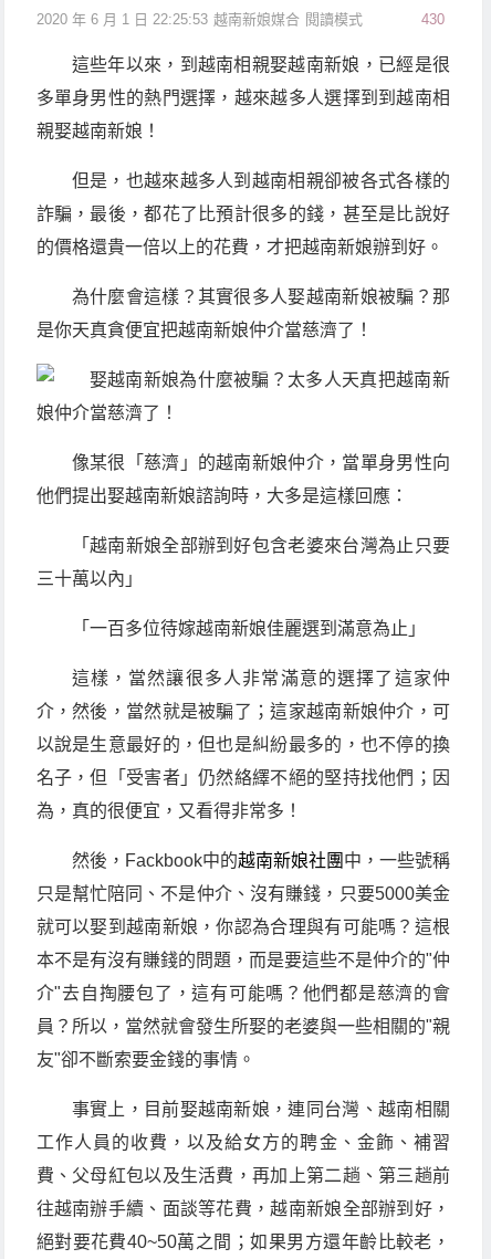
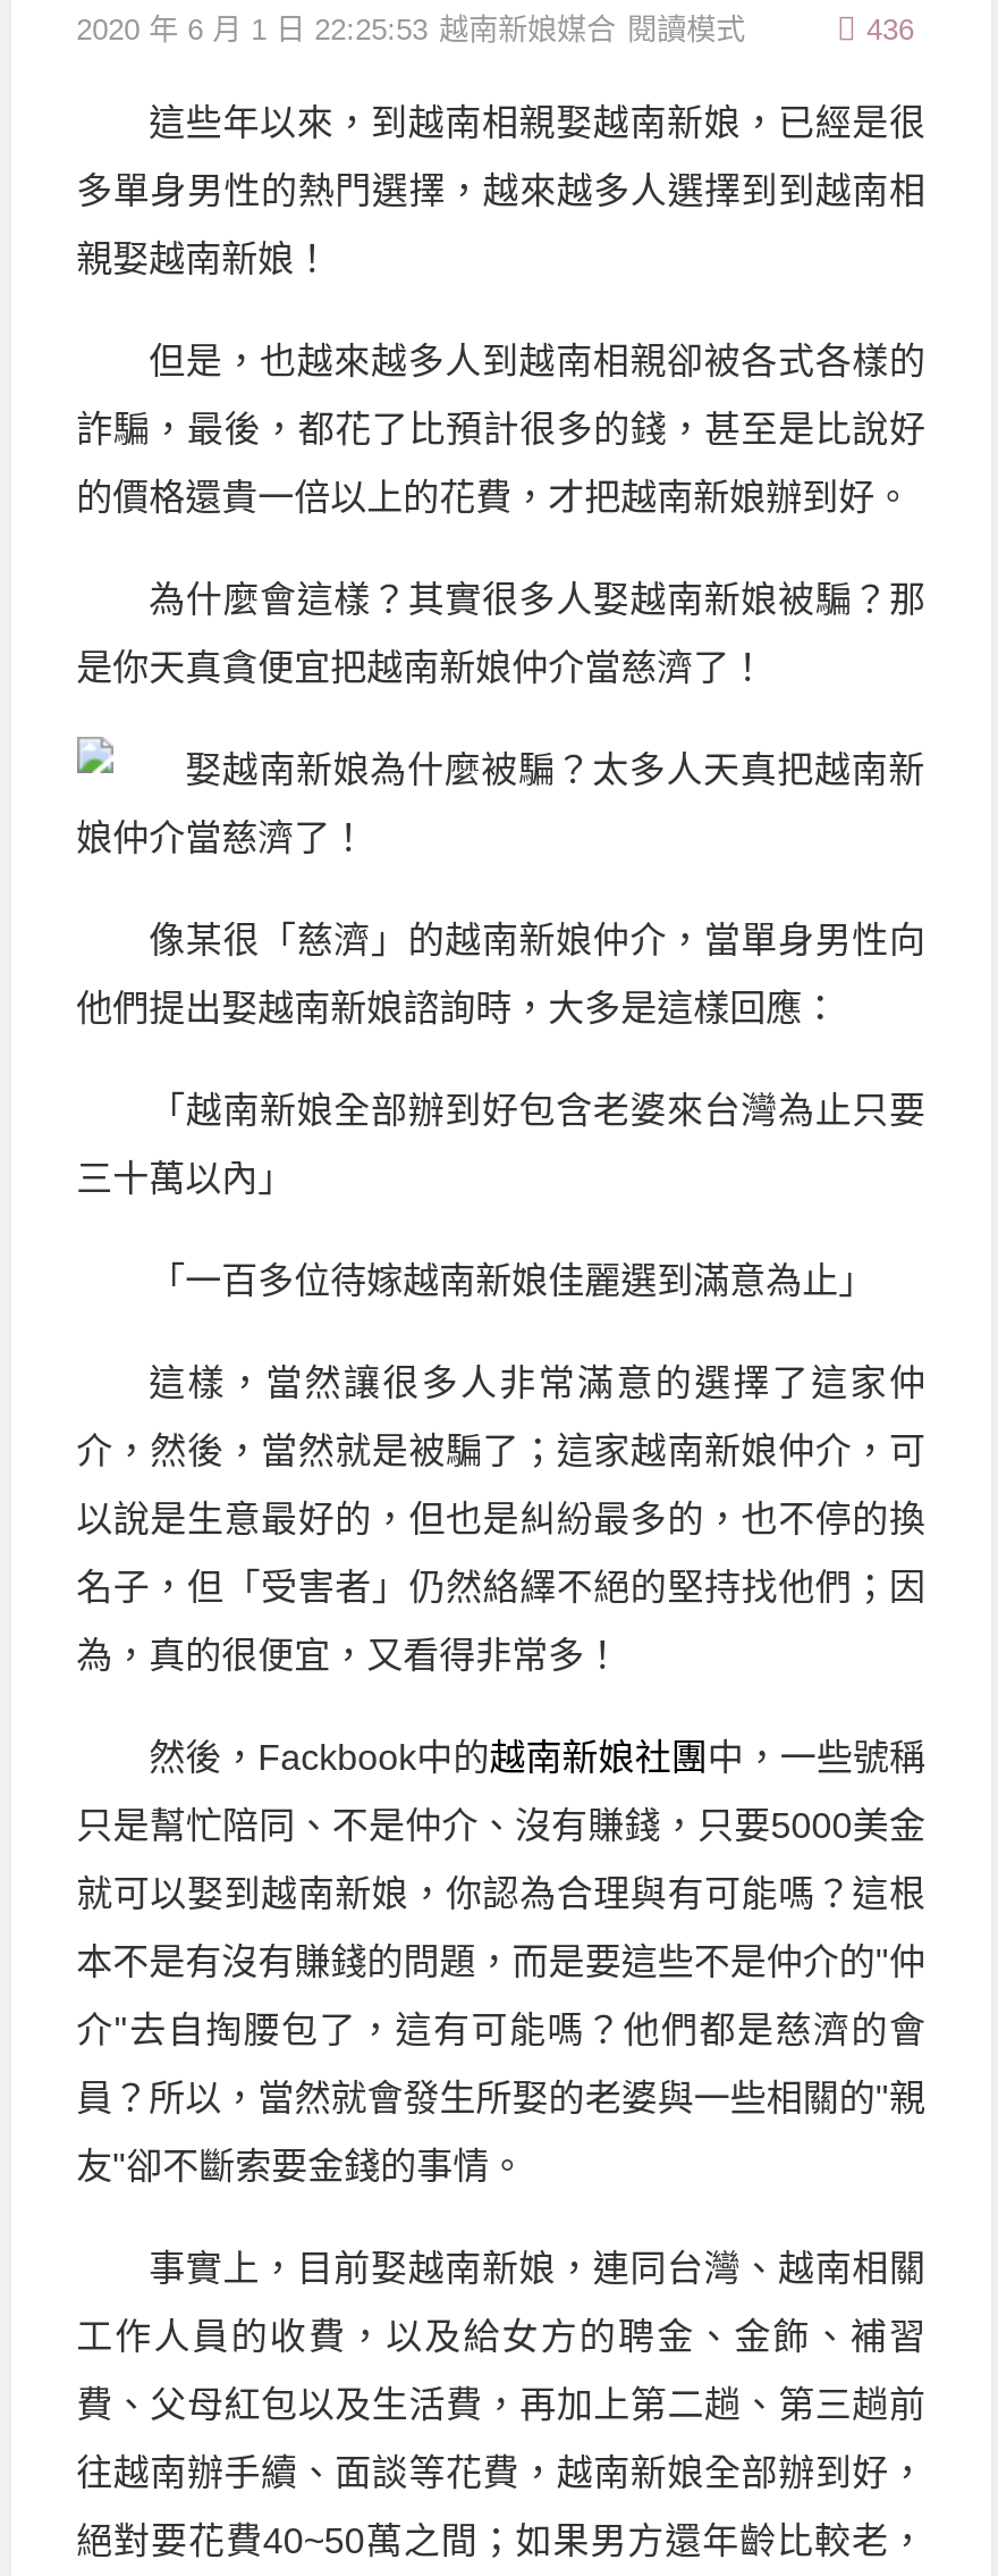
[421,11,445,28] 430 -> [866,12,914,47] 436

